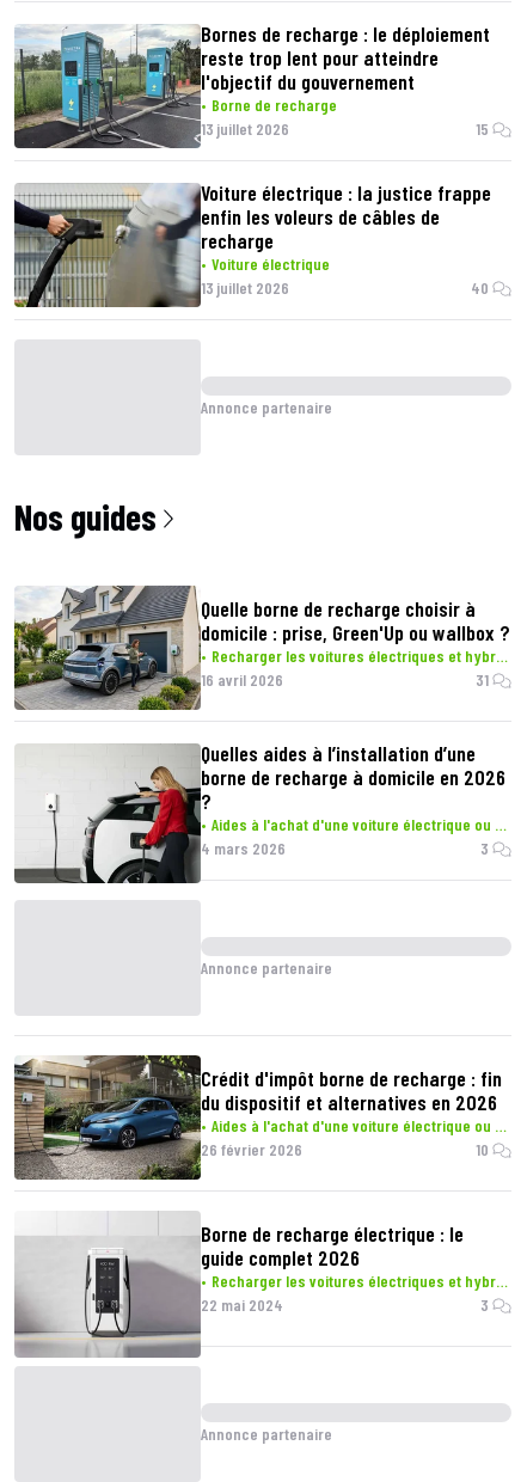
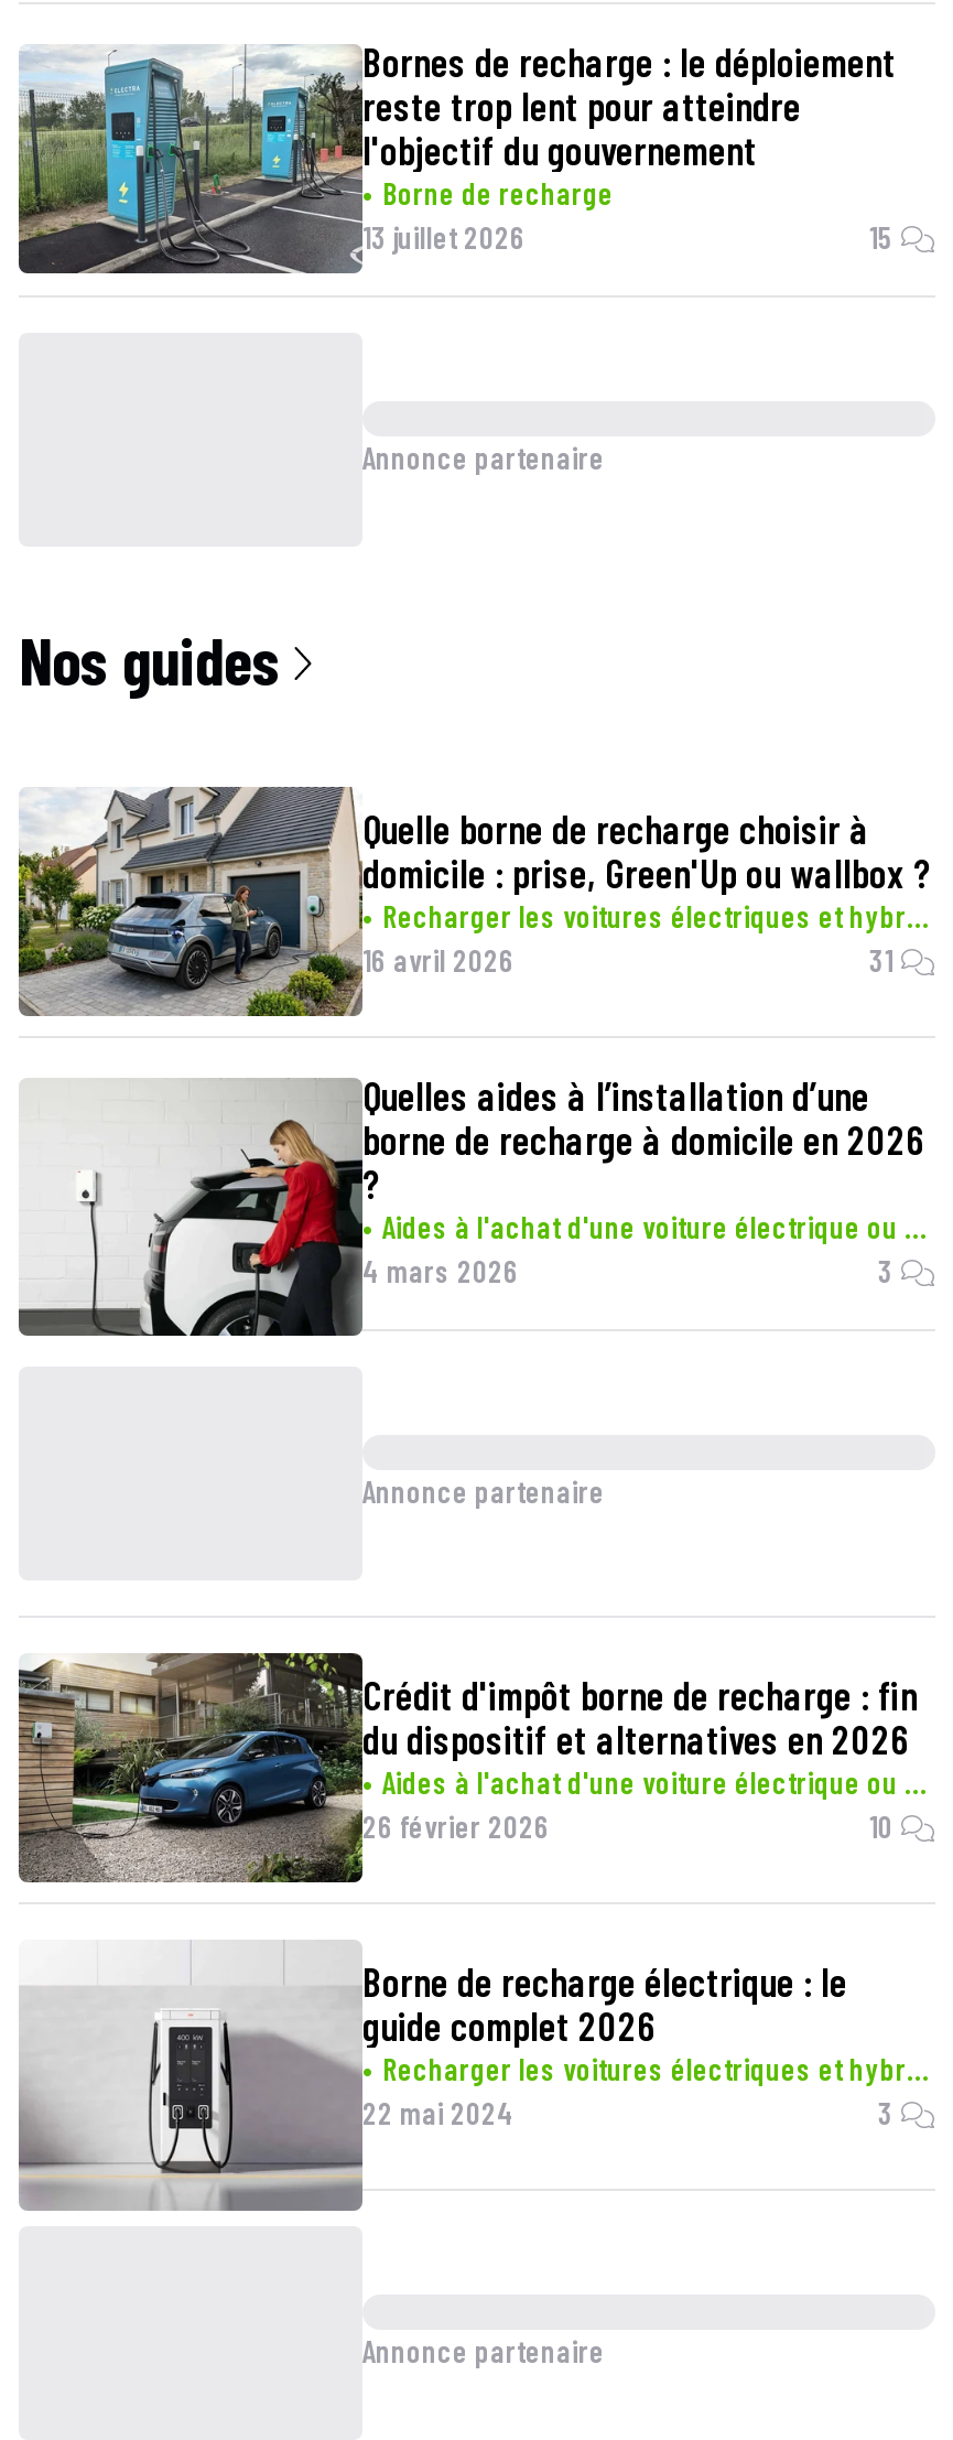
[13,180,491,307] [image] | Voiture électrique : la justice frappe | enfin les voleurs de câbles de | recharge | Voiture électrique | 13 juillet 2026 | 40 -> none

